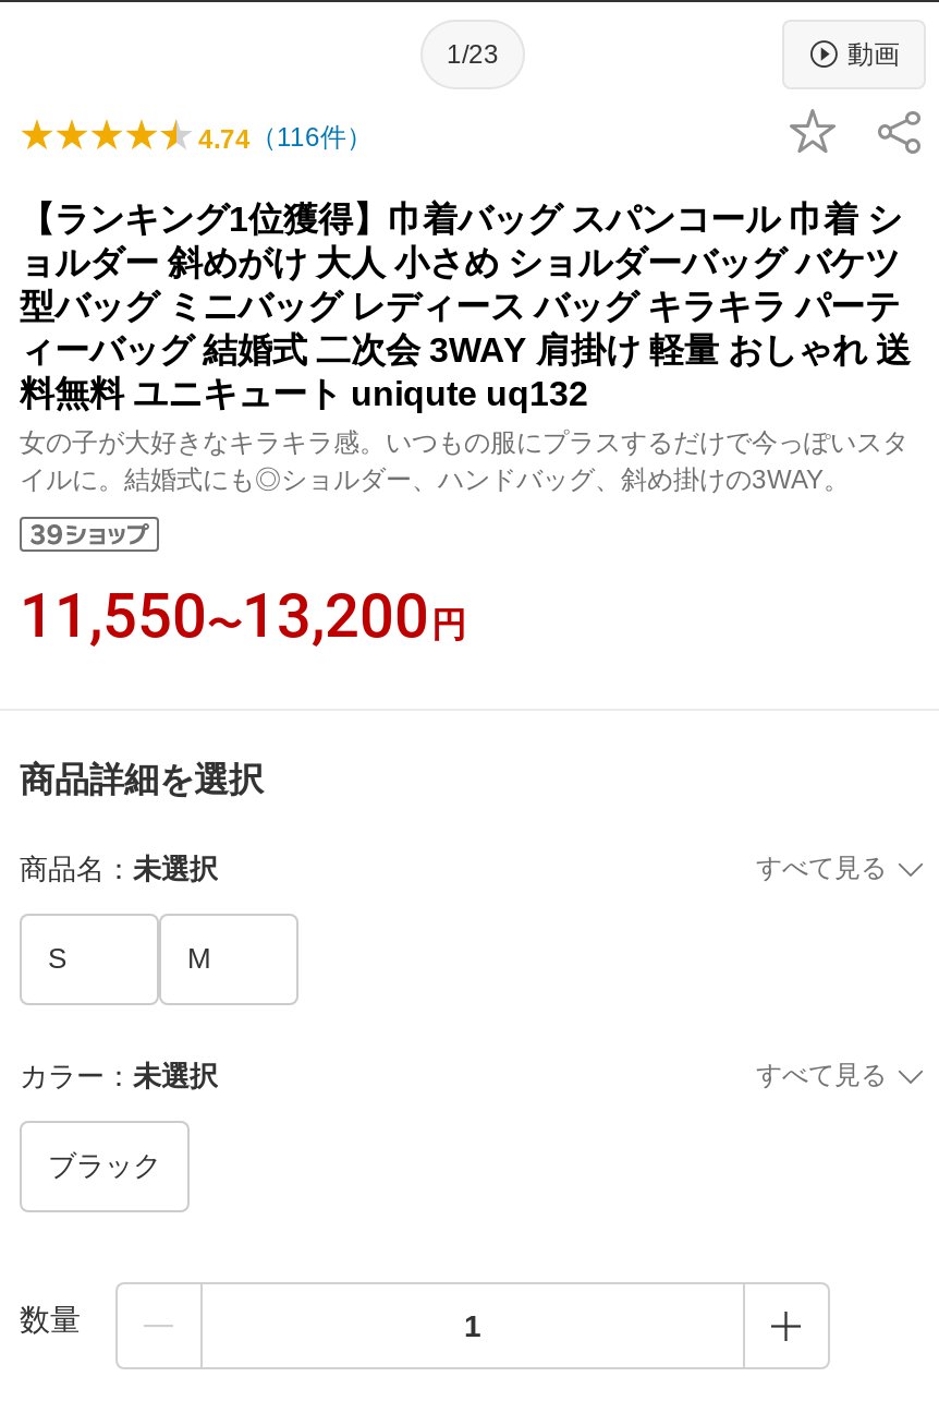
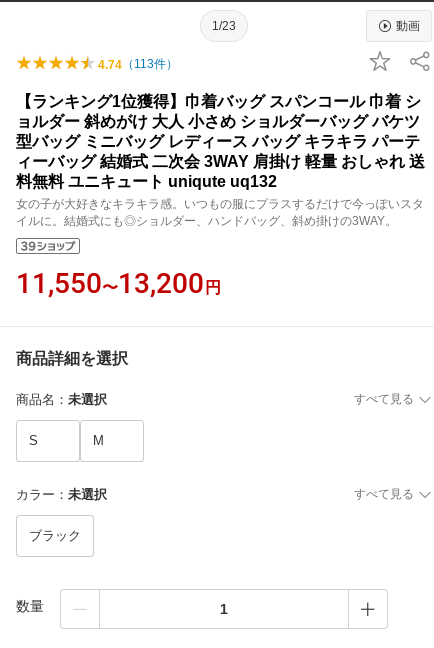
[198,122,373,155] 4.74（116件） -> [98,57,178,72] 4.74（113件）

